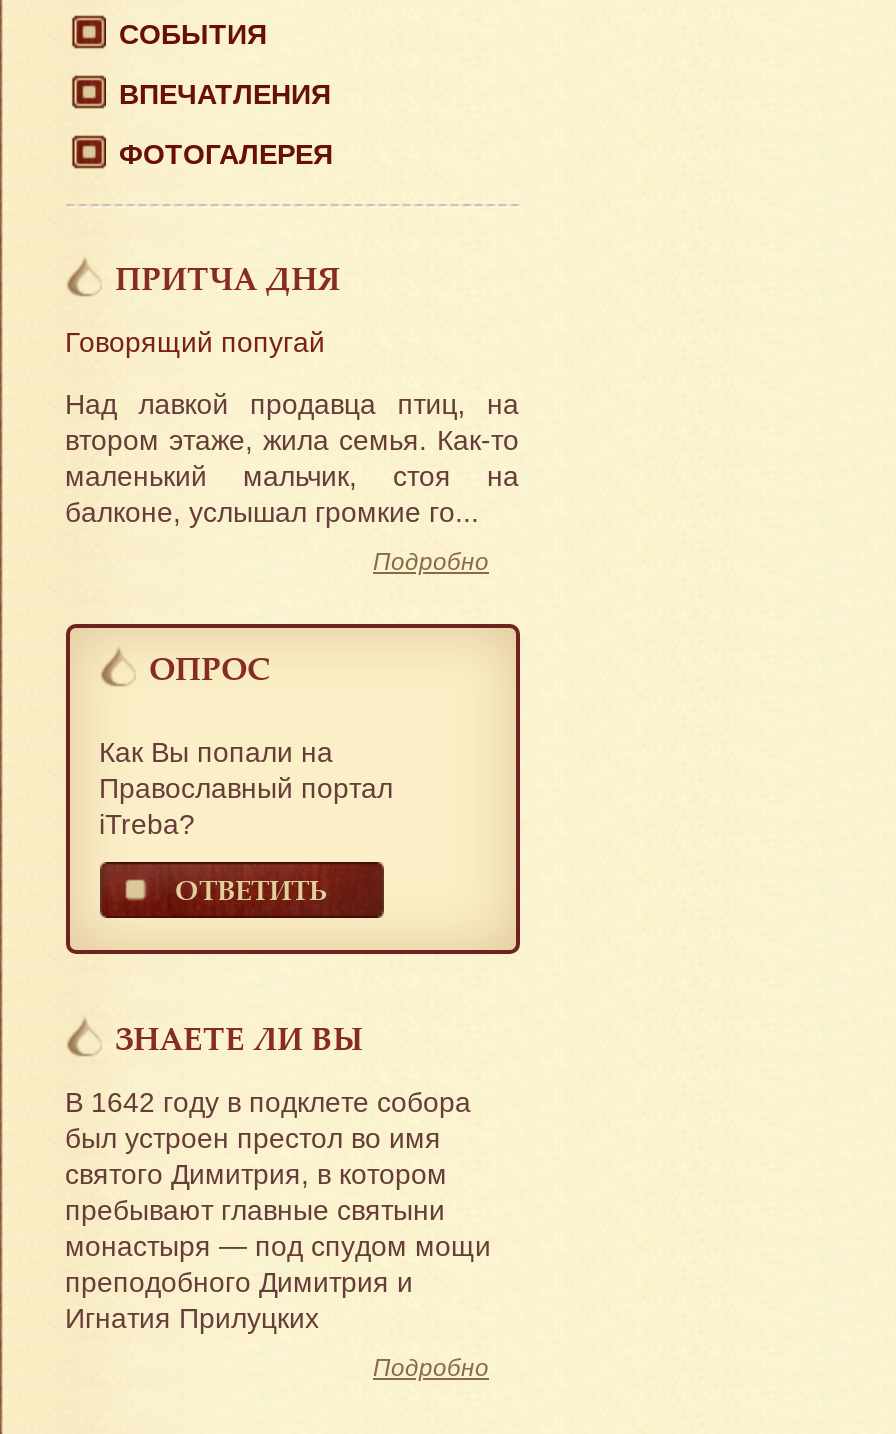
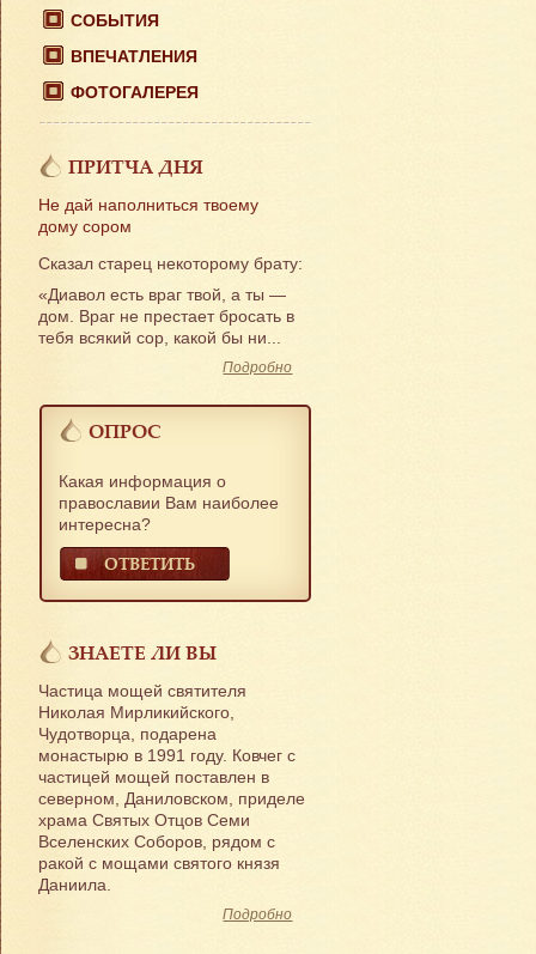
[65,326,519,528] Говорящий попугай | Над лавкой продавца птиц, на | втором этаже, жила семья. Как-то | маленький мальчик, стоя на | балконе, услышал громкие го... -> [39,195,303,347] Не дай наполниться твоему | дому сором | Сказал старец некоторому брату: | «Диавол есть враг твой, а ты — | дом. Враг не престает бросать в | тебя всякий сор, какой бы ни...
[99,736,393,840] Как Вы попали на | Православный портал | iTreba? -> [59,472,279,534] Какая информация о | православии Вам наиболее | интересна?
[65,1086,491,1334] В 1642 году в подклете собора | был устроен престол во имя | святого Димитрия, в котором | пребывают главные святыни | монастыря — под спудом мощи | преподобного Димитрия и | Игнатия Прилуцких -> [39,681,306,894] Частица мощей святителя | Николая Мирликийского, | Чудотворца, подарена | монастырю в 1991 году. Ковчег с | частицей мощей поставлен в | северном, Даниловском, приделе | храма Святых Отцов Семи | Вселенских Соборов, рядом с | ракой с мощами святого князя | Даниила.

